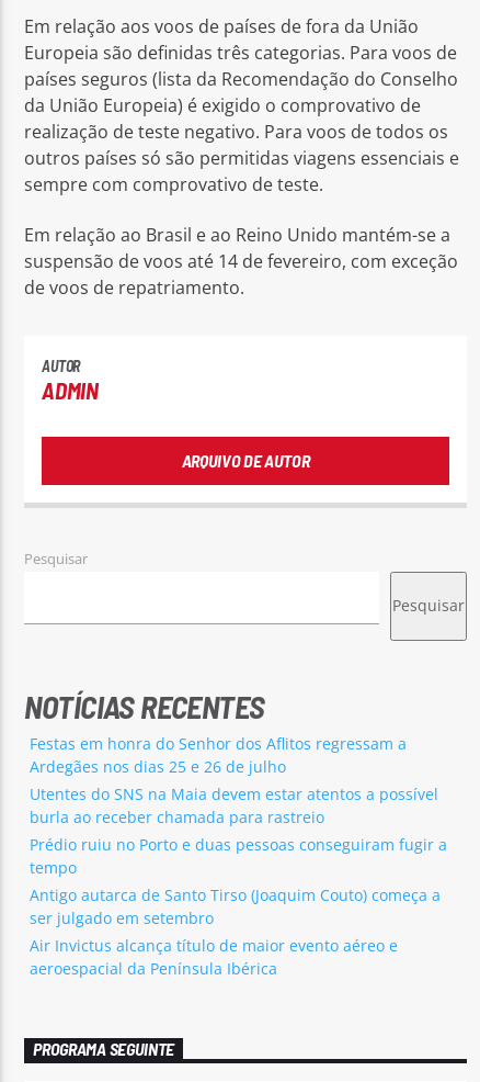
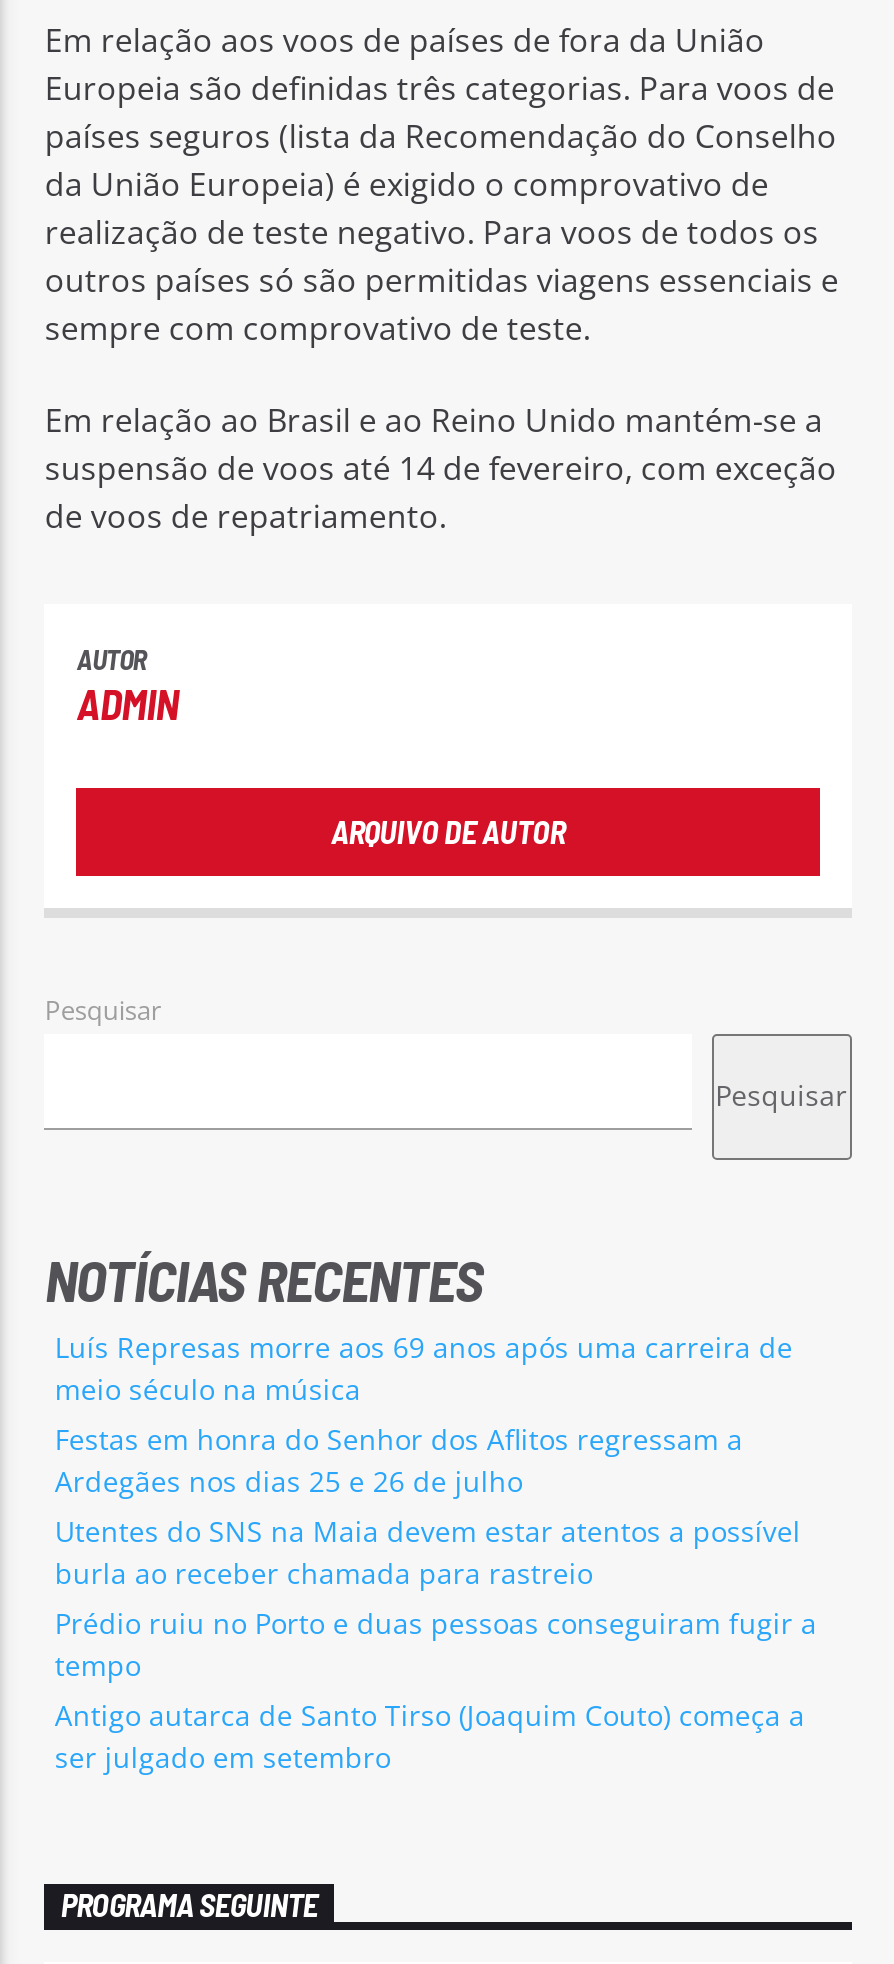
none -> [55,1327,793,1407] Luís Represas morre aos 69 anos após uma carreira de | meio século na música
moved [30,733,448,929] -> [55,1420,817,1777]: Festas em honra do Senhor dos Aflitos regressam a | Ardegães nos dias 25 e 26 de julho | Utentes do SNS na Maia devem estar atentos a possível | burla ao receber chamada para rastreio | Prédio ruiu no Porto e duas pessoas conseguiram fugir a | tempo | Antigo autarca de Santo Tirso (Joaquim Couto) começa a | ser julgado em setembro
[30,935,398,979] Air Invictus alcança título de maior evento aéreo e | aeroespacial da Península Ibérica -> none

